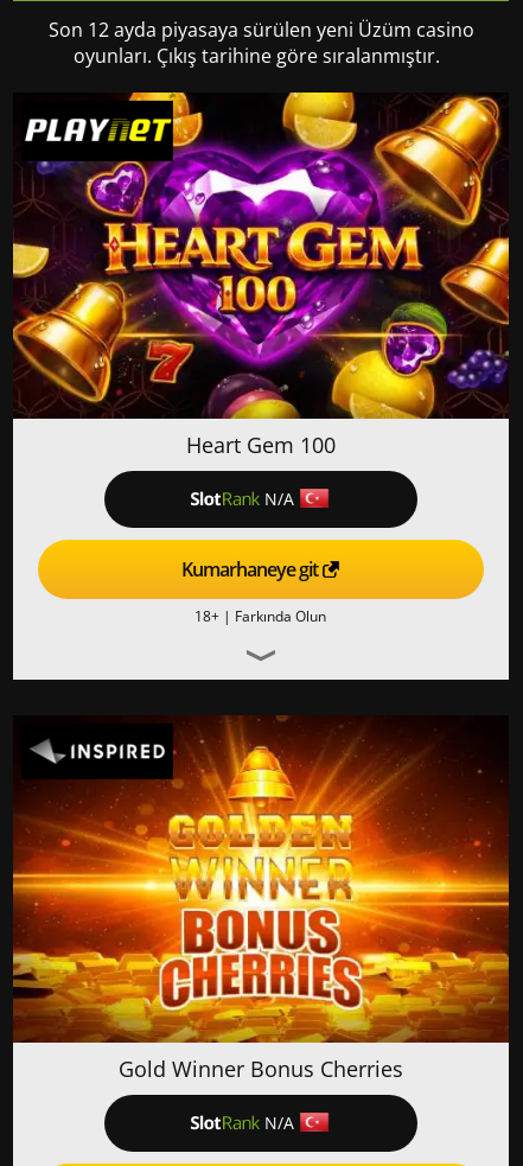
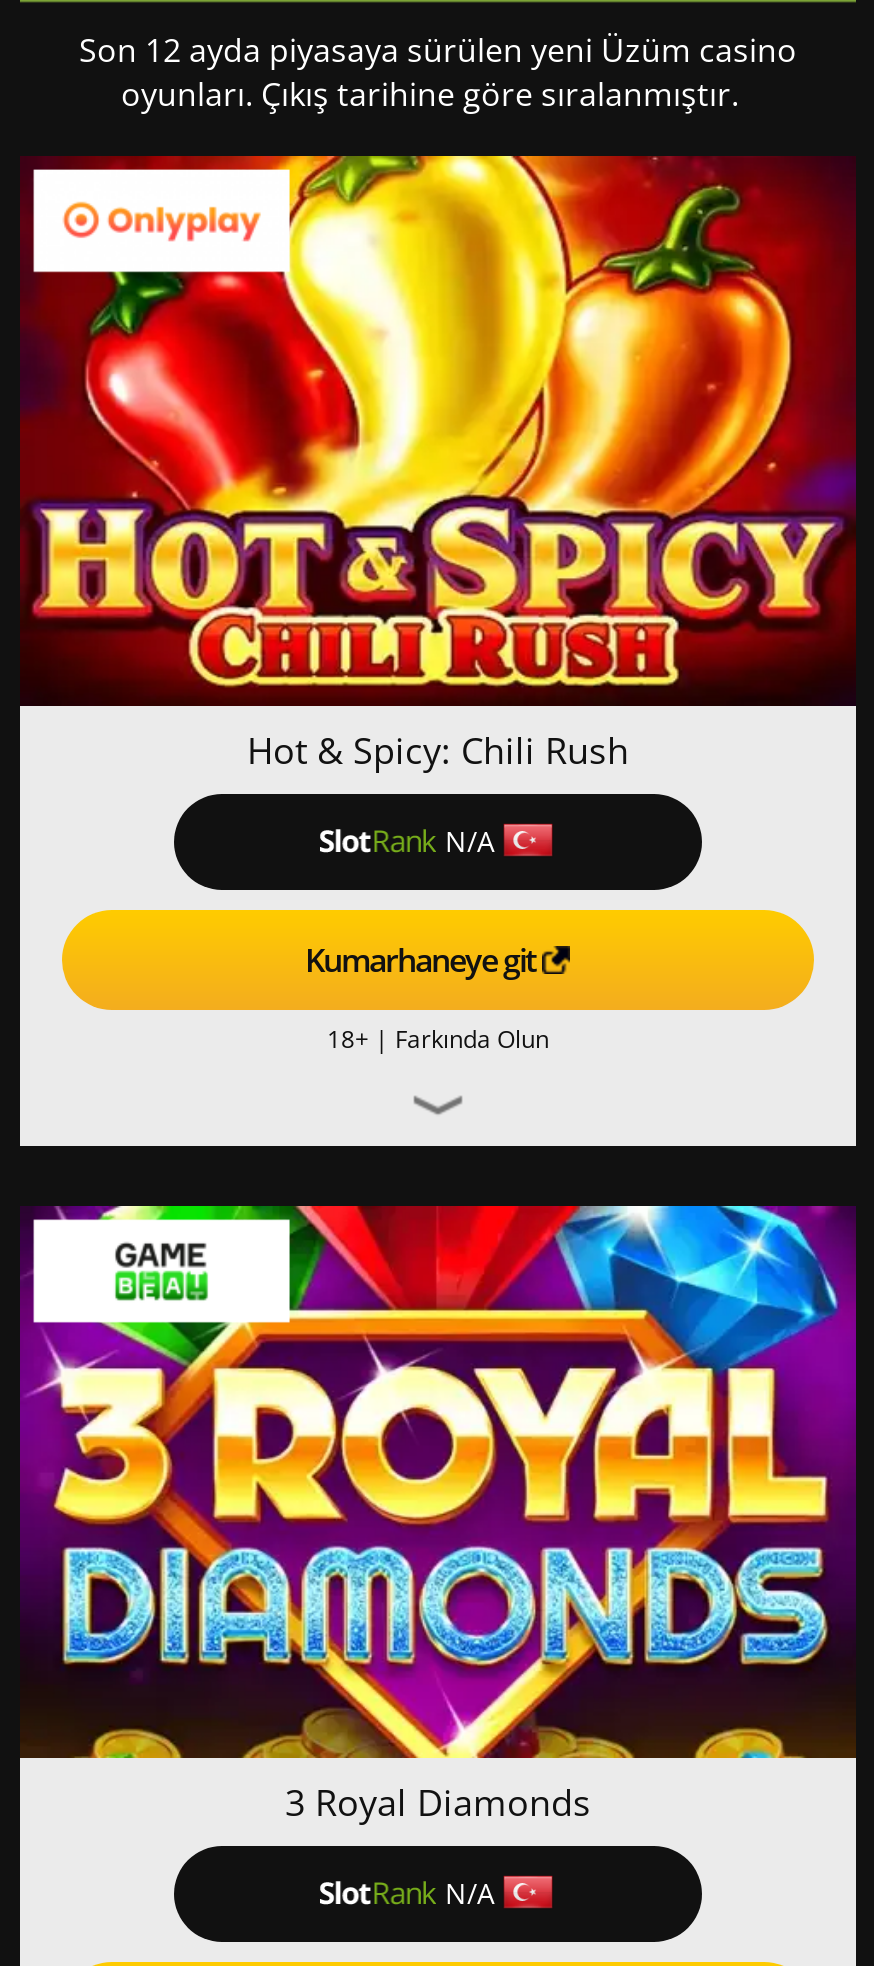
[12,91,510,459] [image] | Heart Gem 100 -> [20,154,856,774] [image] | Hot & Spicy: Chili Rush
[12,715,510,1083] [image] | Gold Winner Bonus Cherries -> [18,1204,858,1826] [image] | 3 Royal Diamonds

